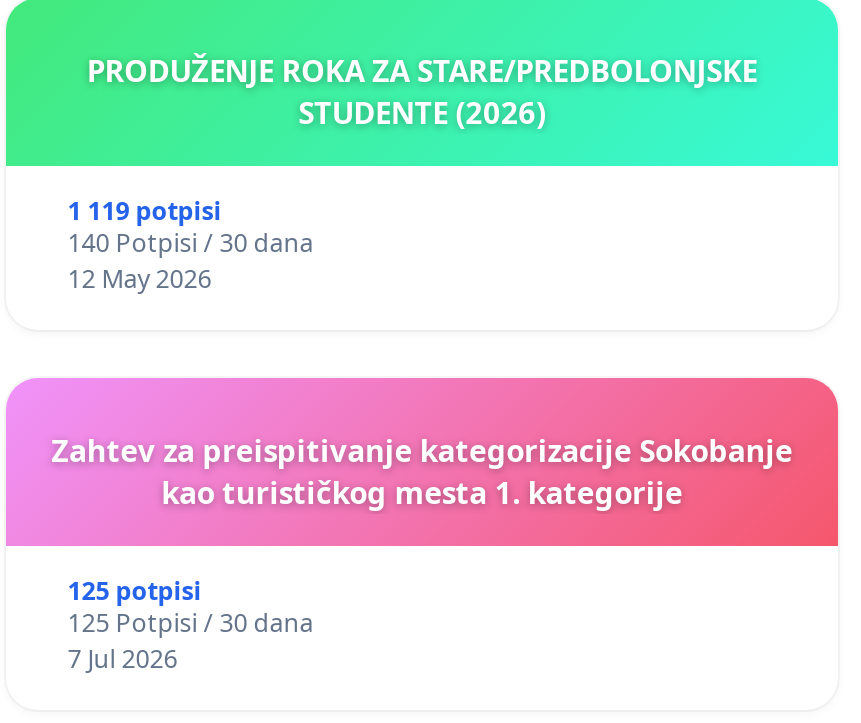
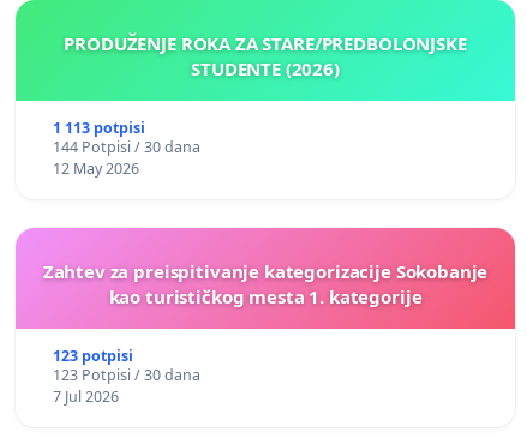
[68,195,222,229] 1 119 potpisi -> [53,117,145,137] 1 113 potpisi
[68,227,314,261] 140 Potpisi / 30 dana -> [53,136,200,157] 144 Potpisi / 30 dana
[68,575,202,609] 125 potpisi -> [53,345,133,365] 123 potpisi
[68,607,314,641] 125 Potpisi / 30 dana -> [53,364,200,385] 123 Potpisi / 30 dana

